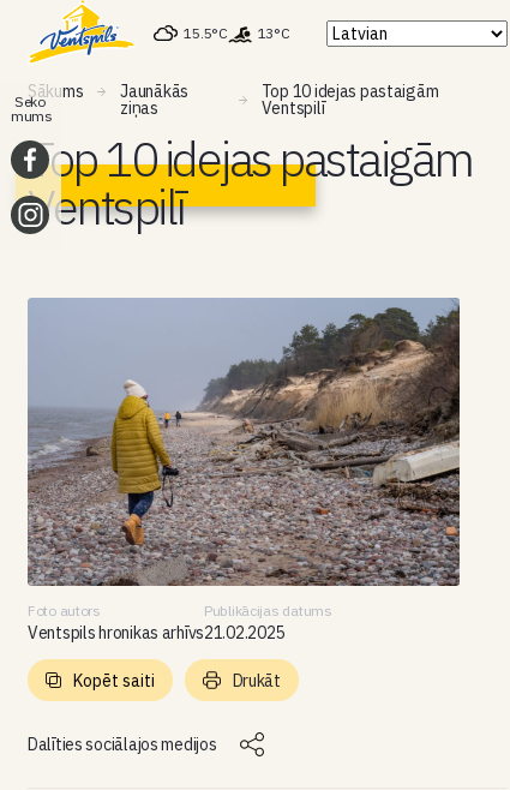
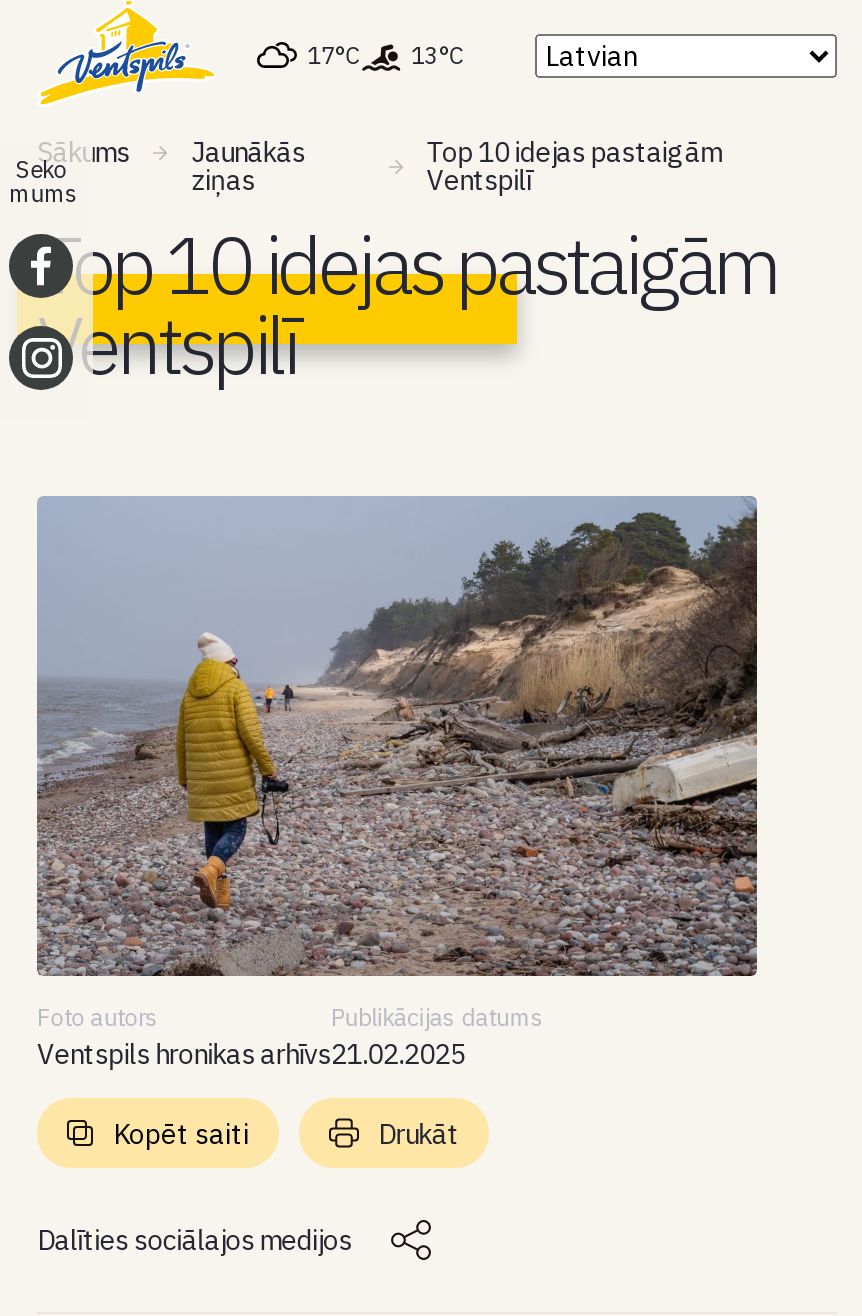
[184,23,290,41] 15.5°C 13°C -> [307,39,465,69] 17°C 13°C

